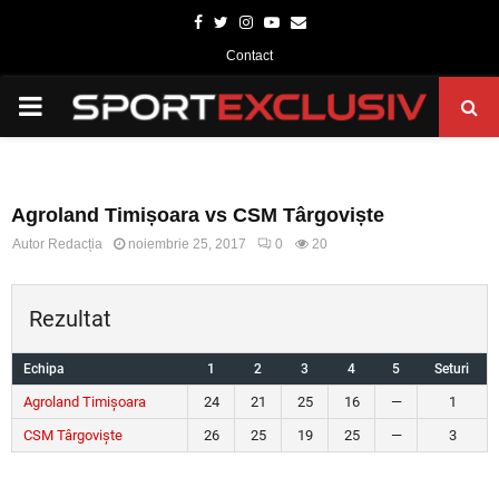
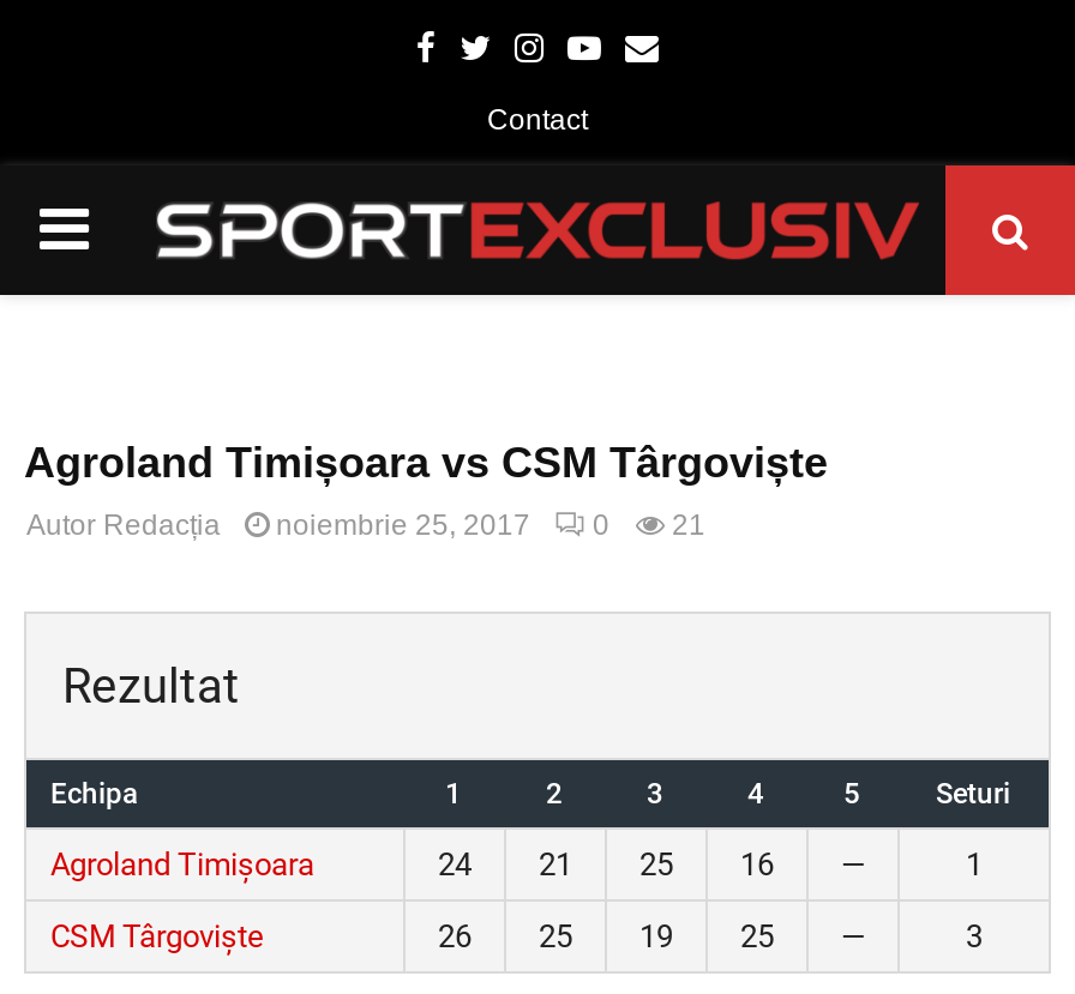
[12,236,327,252] Autor Redacția noiembrie 25, 2017 0 20 -> [26,508,705,542] Autor Redacția noiembrie 25, 2017 0 21

